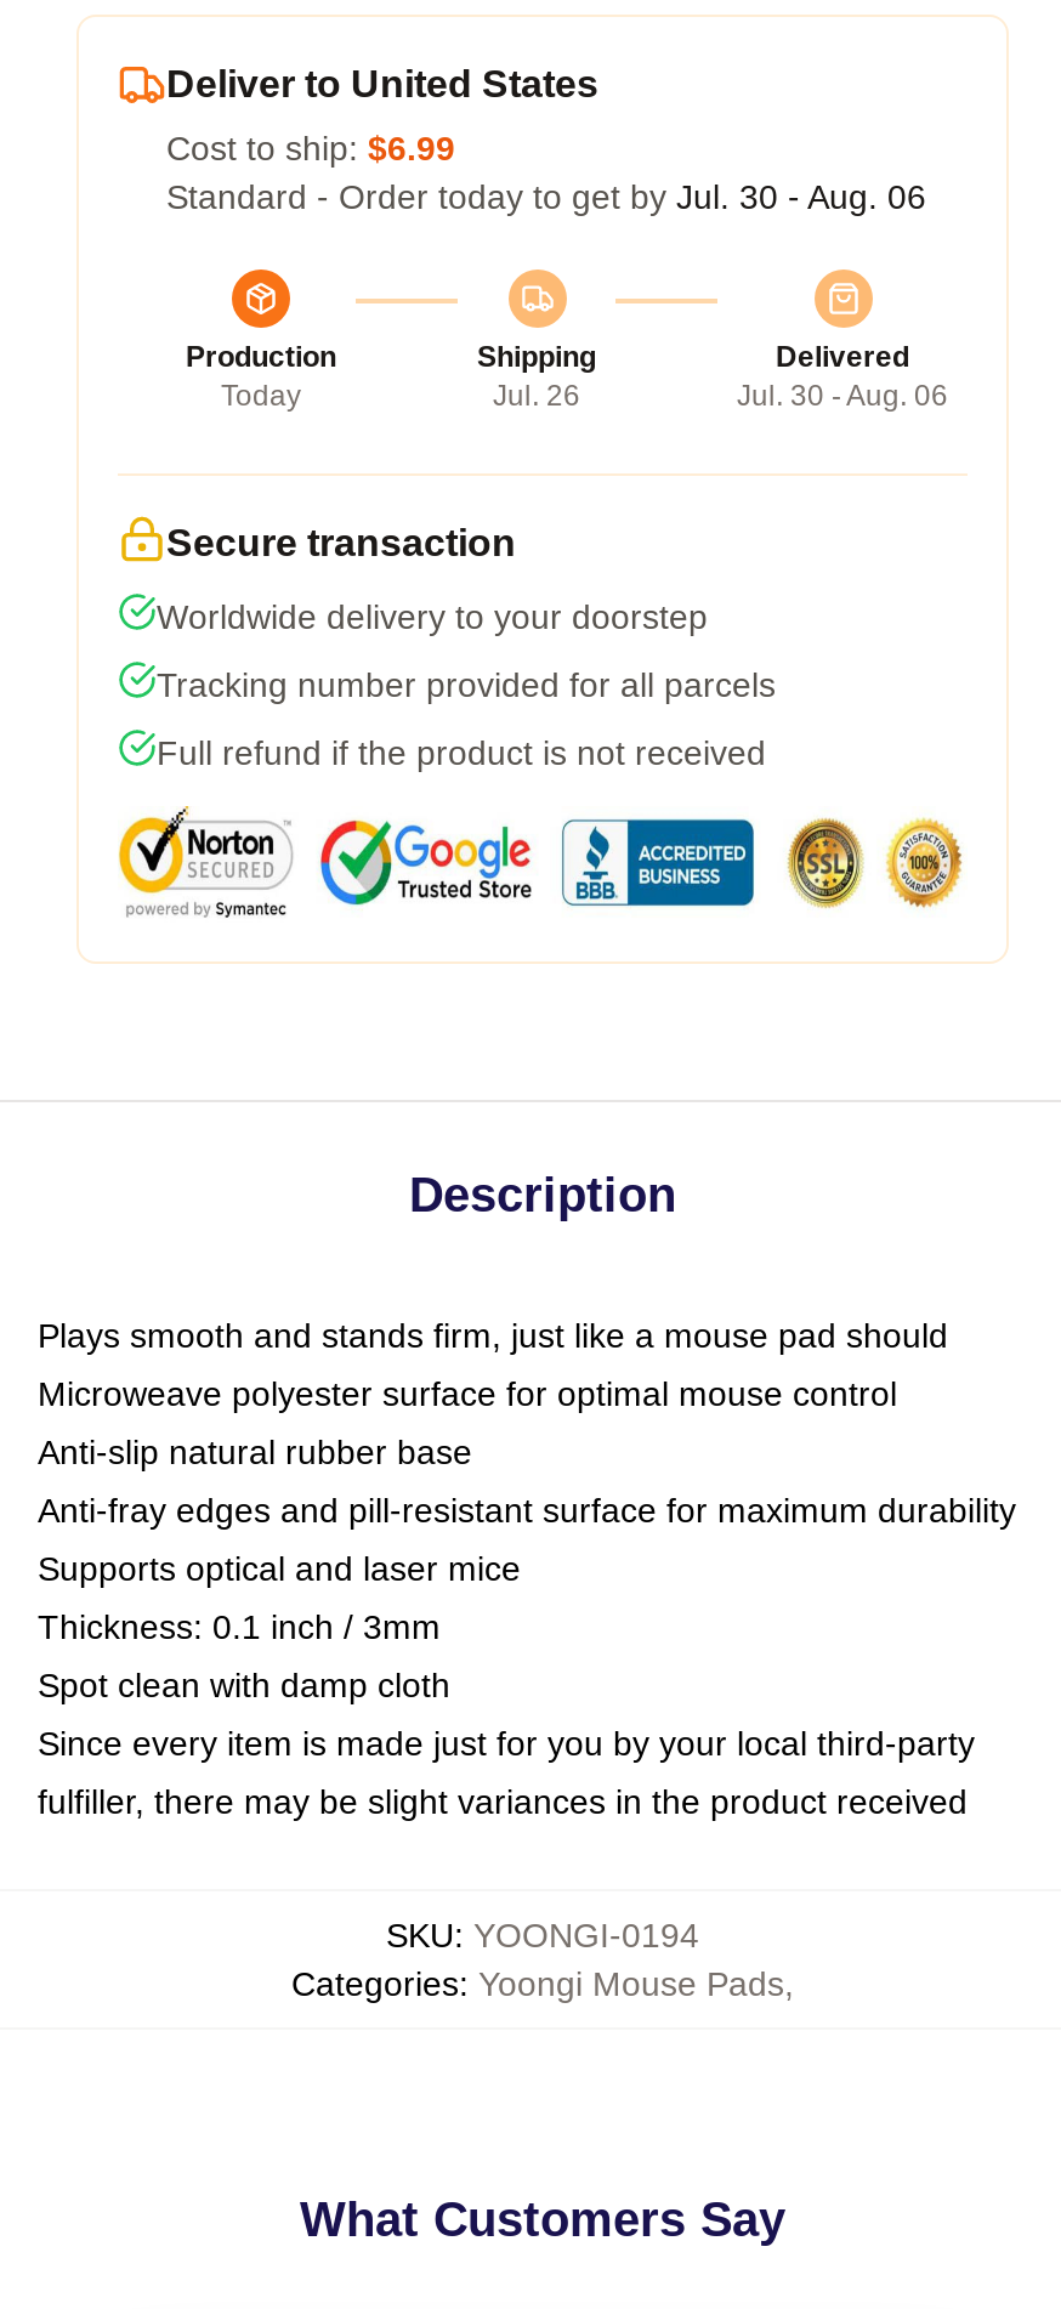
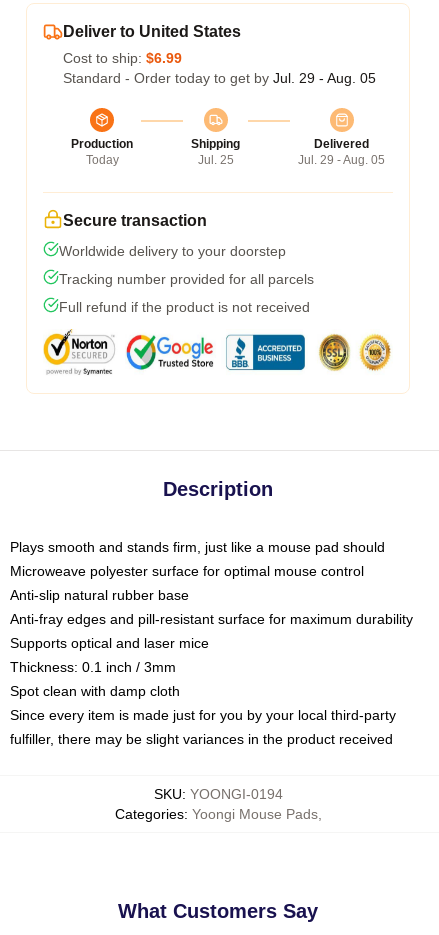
[166,177,926,215] Standard - Order today to get by Jul. 30 - Aug. 06 -> [63,70,376,86] Standard - Order today to get by Jul. 29 - Aug. 05
[493,378,580,412] Jul. 26 -> [197,153,233,167] Jul. 25
[737,378,948,412] Jul. 30 - Aug. 06 -> [298,153,385,167] Jul. 29 - Aug. 05

